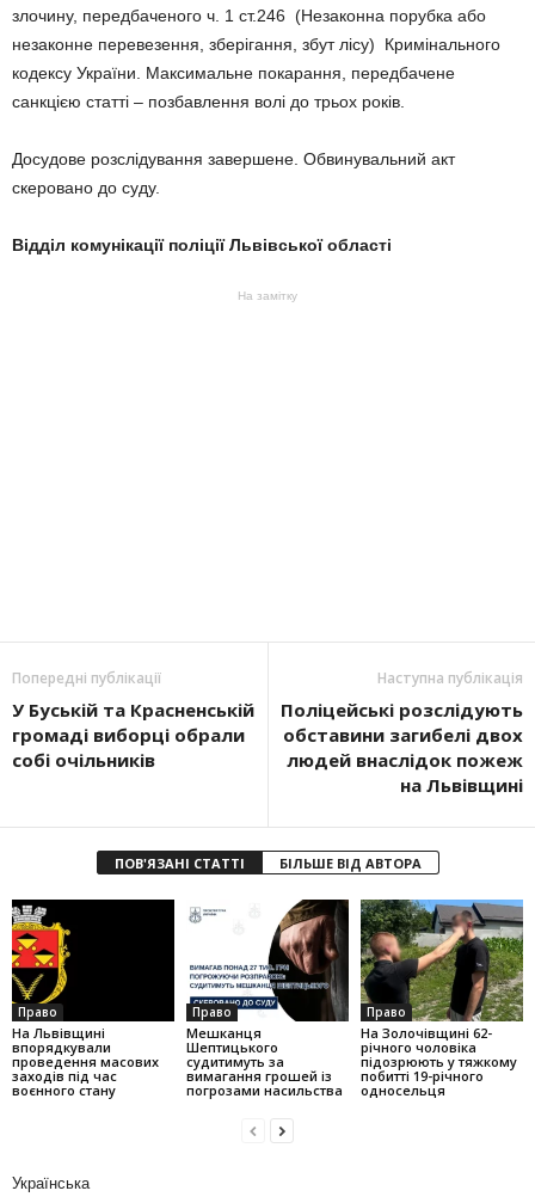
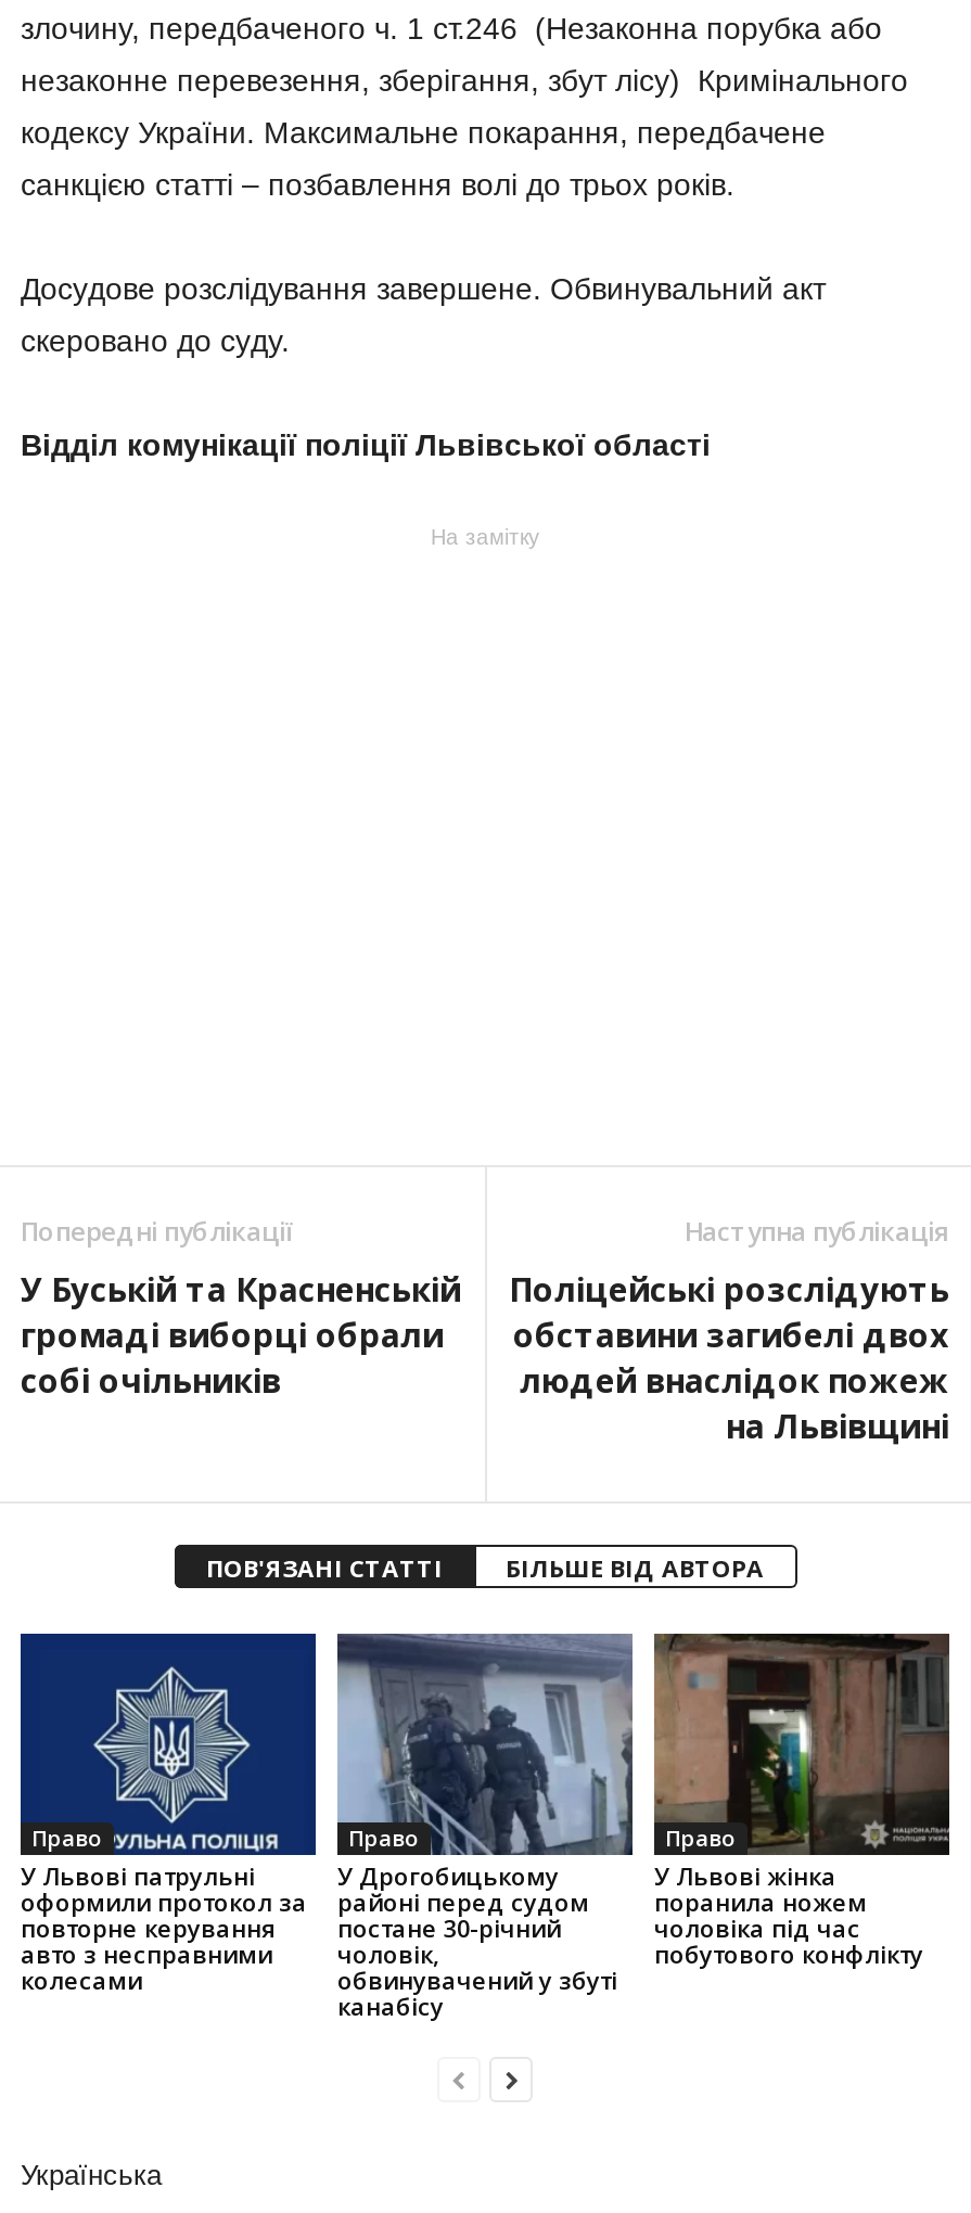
[11,898,176,1099] [image] | На Львівщині | впорядкували | проведення масових | заходів під час | воєнного стану -> [18,1632,318,1995] [image] | У Львові патрульні | оформили протокол за | повторне керування | авто з несправними | колесами
[186,898,350,1099] [image] | Мешканця | Шептицького | судитимуть за | вимагання грошей із | погрозами насильства -> [335,1632,635,2021] [image] | У Дрогобицькому | районі перед судом | постане 30-річний | чоловік, | обвинувачений у збуті | канабісу
[359,898,524,1099] [image] | На Золочівщині 62- | річного чоловіка | підозрюють у тяжкому | побитті 19-річного | односельця -> [652,1632,951,1969] [image] | У Львові жінка | поранила ножем | чоловіка під час | побутового конфлікту

